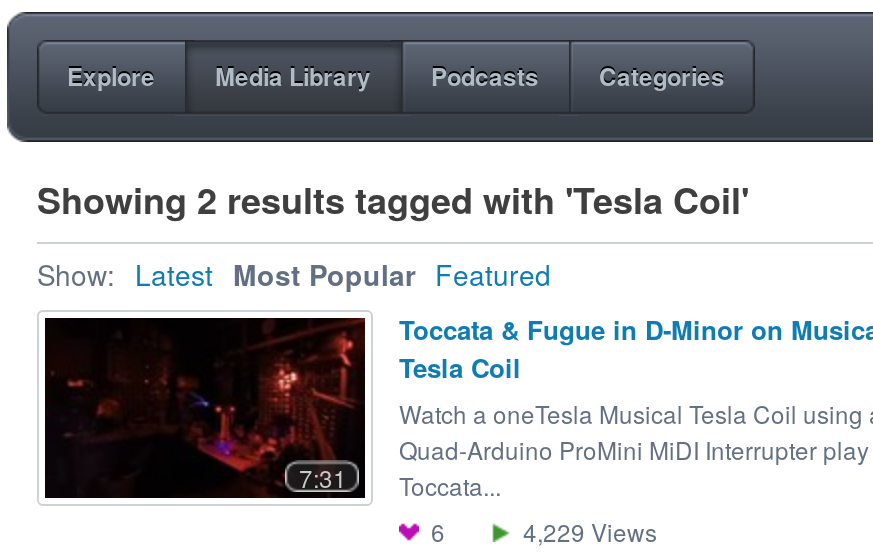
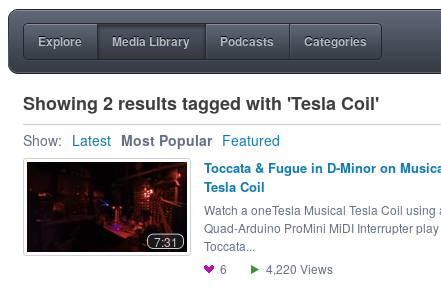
[523,514,657,548] 4,229 Views -> [266,260,333,277] 4,220 Views

